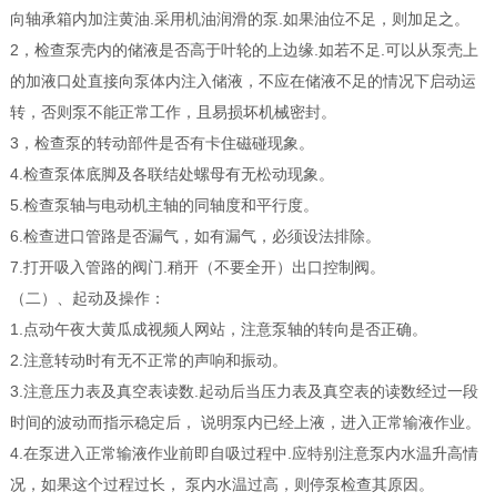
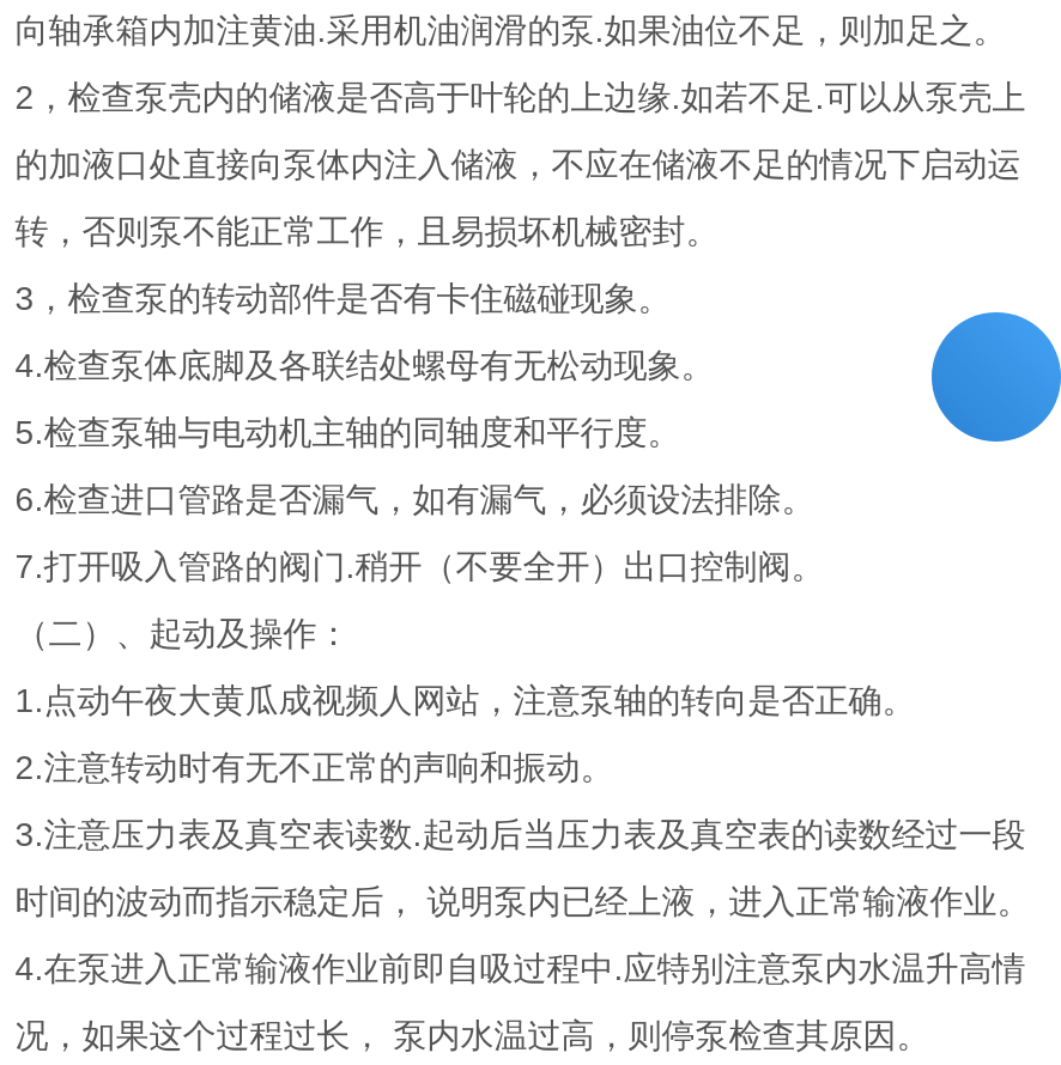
none -> [929,310,1054,444] [image]

